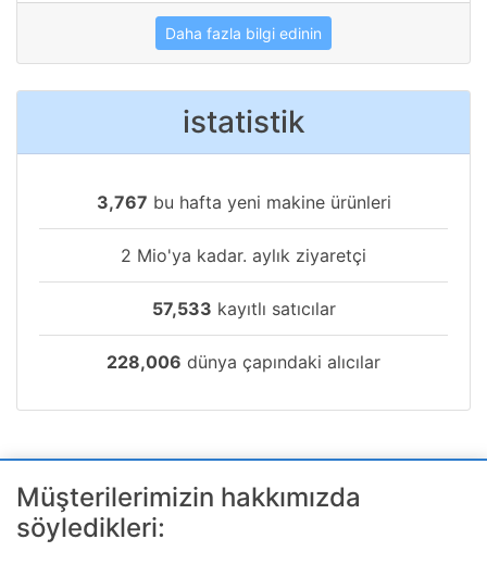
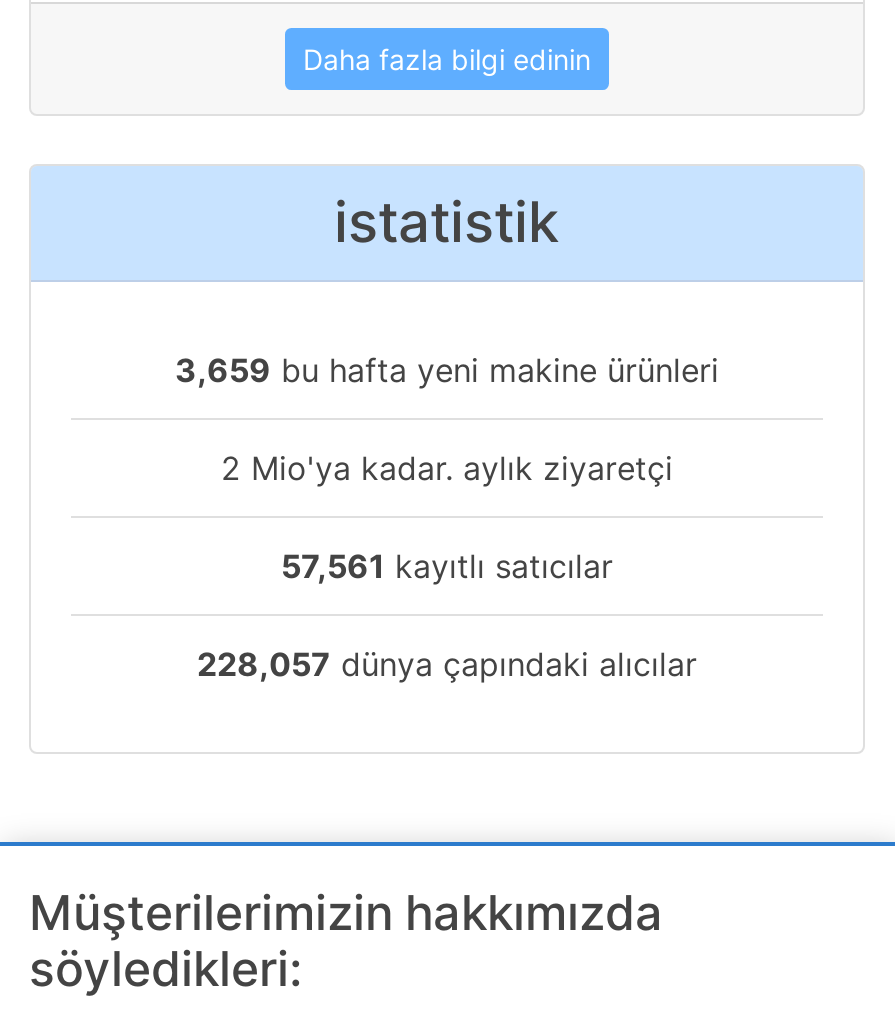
[96,191,391,213] 3,767 bu hafta yeni makine ürünleri -> [175,350,719,390] 3,659 bu hafta yeni makine ürünleri
[152,298,335,320] 57,533 kayıtlı satıcılar -> [281,546,613,586] 57,561 kayıtlı satıcılar
[107,351,380,373] 228,006 dünya çapındaki alıcılar -> [197,644,697,684] 228,057 dünya çapındaki alıcılar

